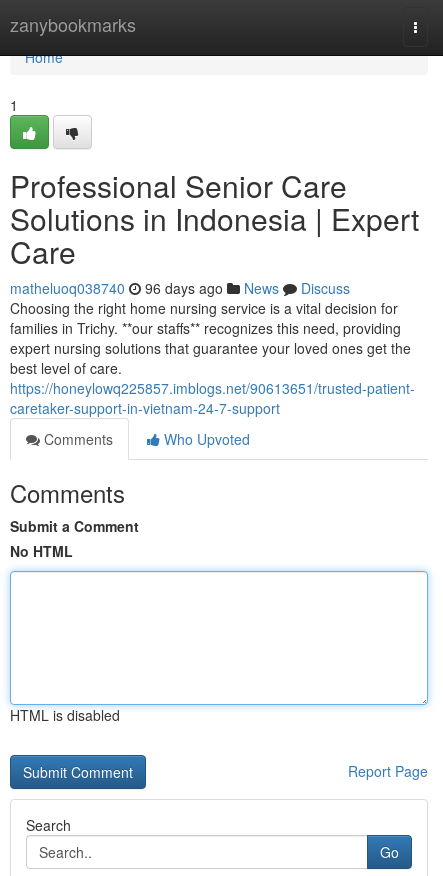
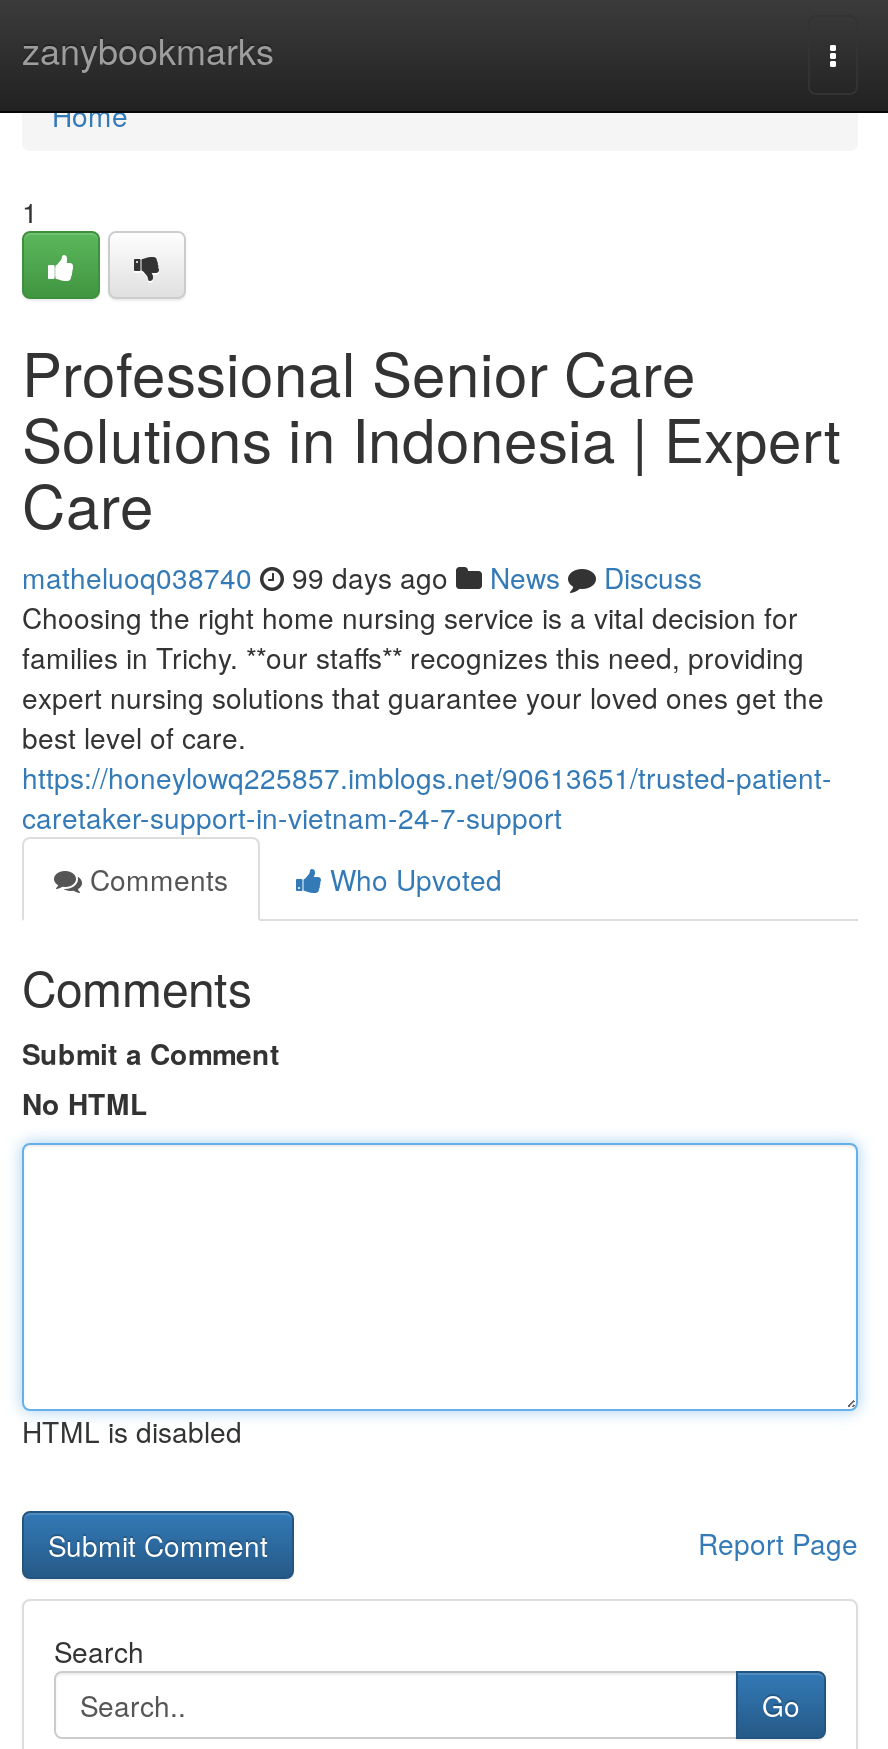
[10,278,350,298] matheluoq038740 96 days ago News Discuss -> [22,557,702,597] matheluoq038740 99 days ago News Discuss

